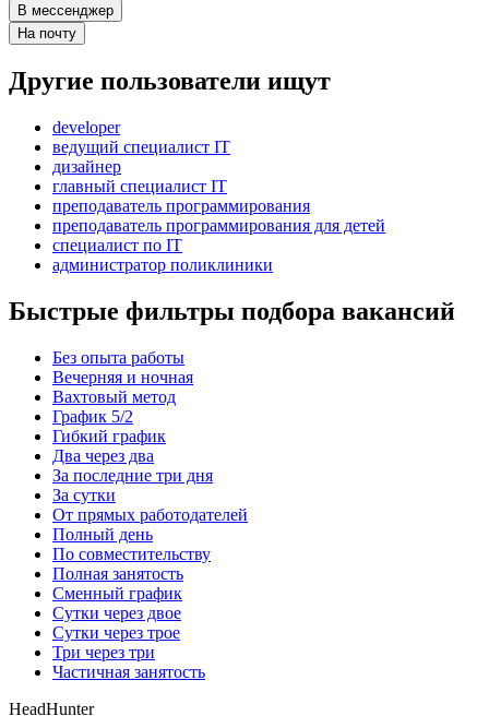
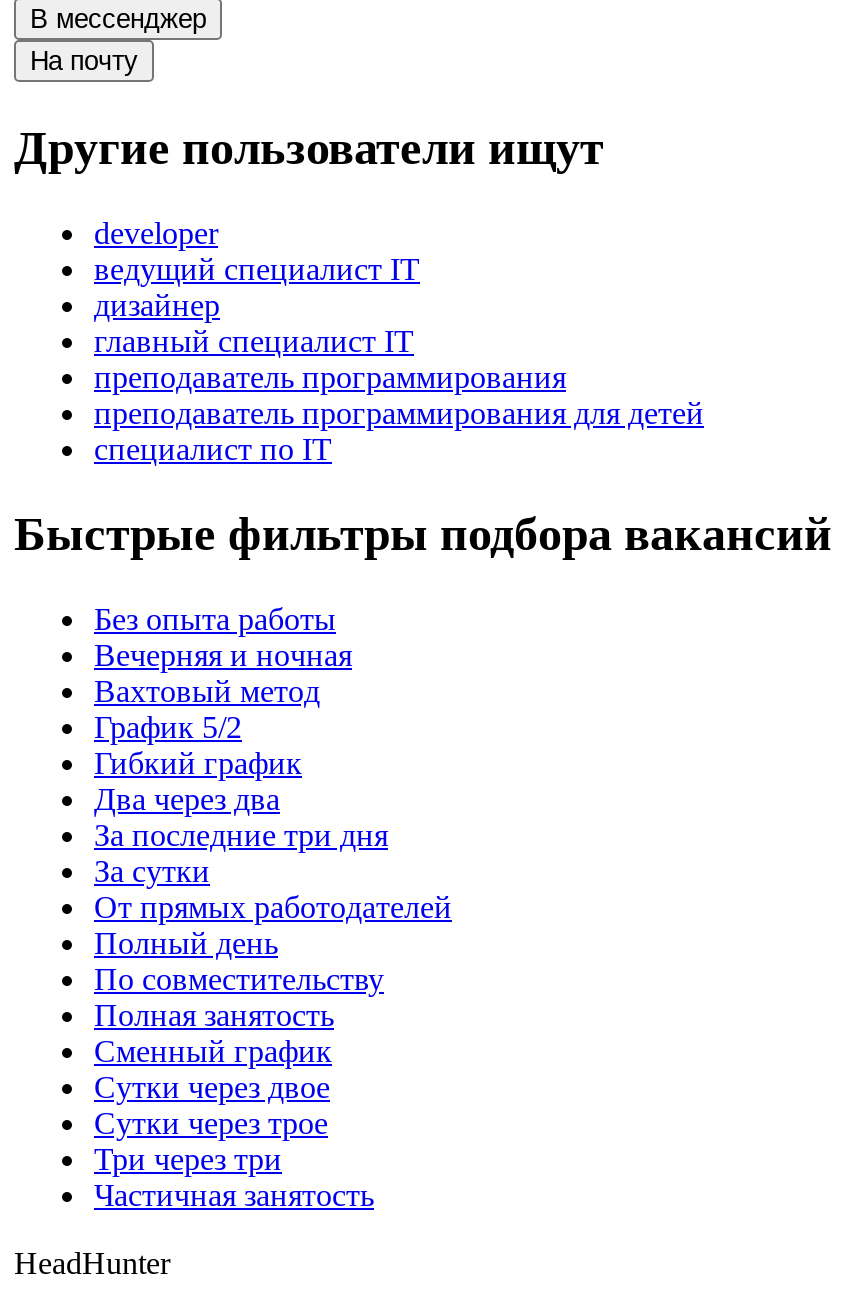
[52,256,273,274] администратор поликлиники -> none

